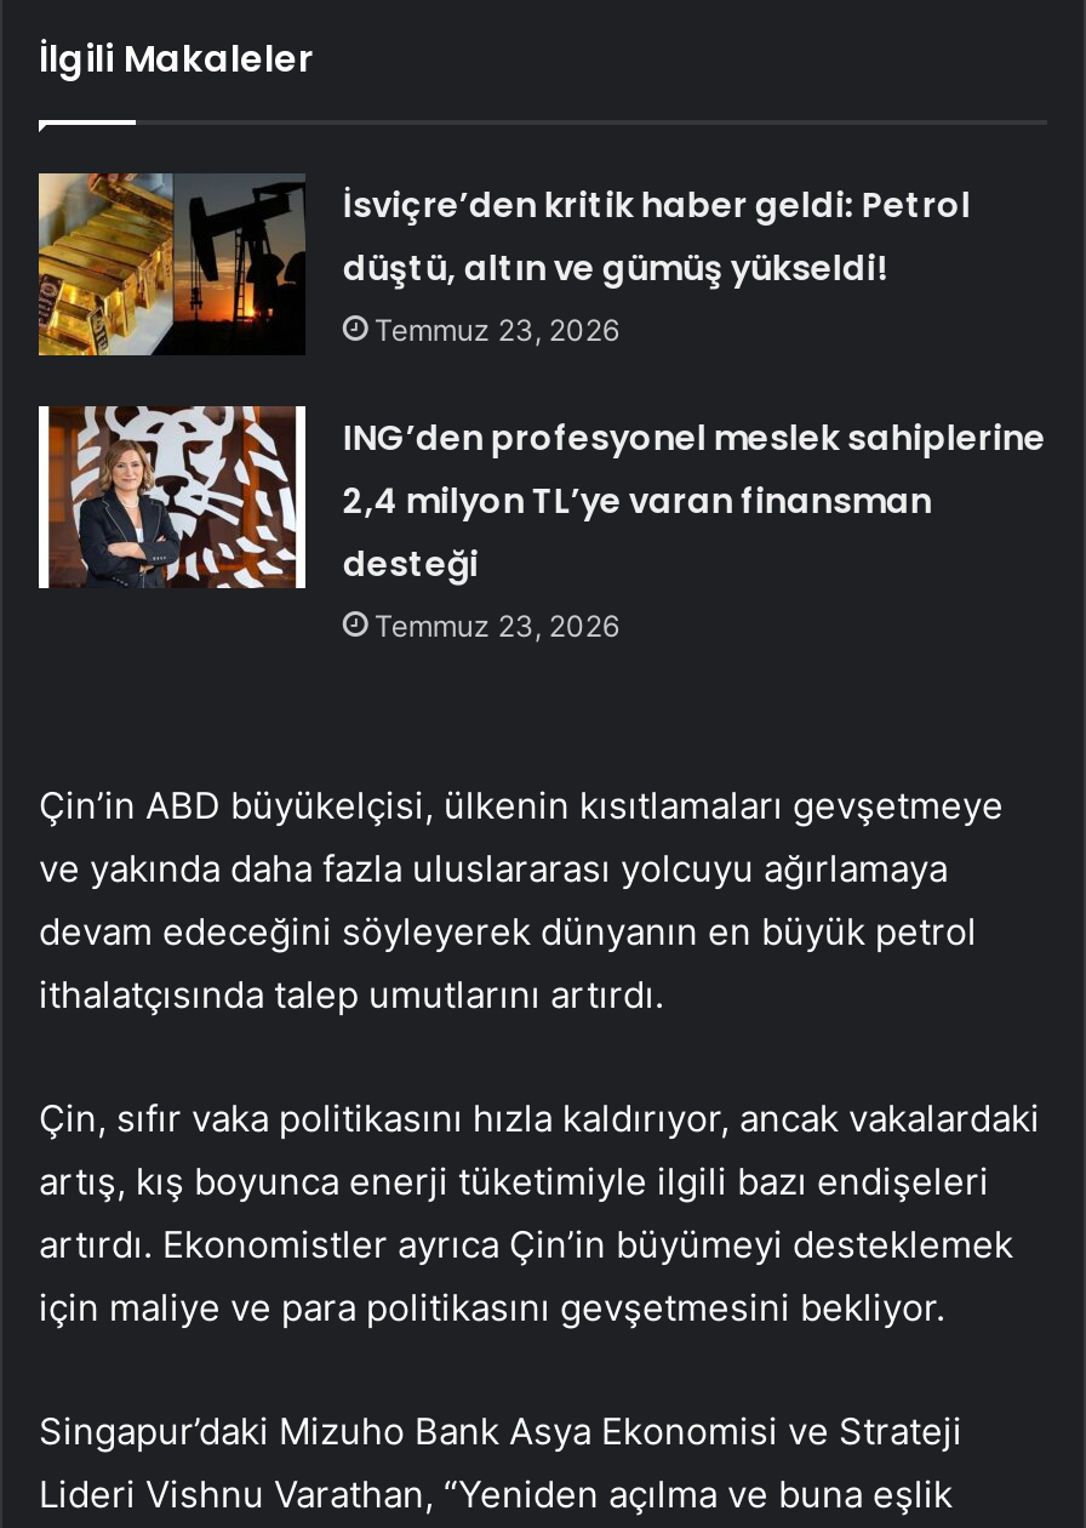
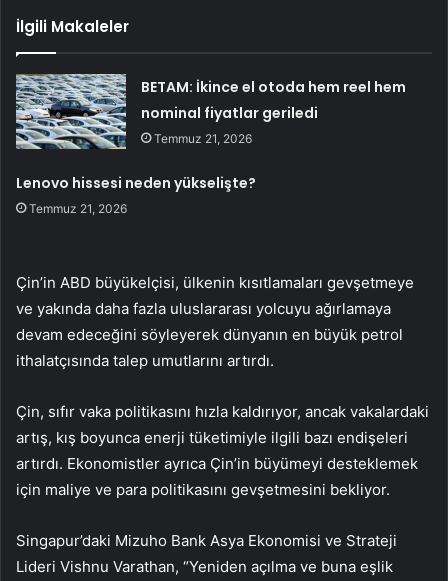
[36,171,970,358] [image] | İsviçre’den kritik haber geldi: Petrol | düştü, altın ve gümüş yükseldi! | Temmuz 23, 2026 -> [15,73,406,150] [image] | BETAM: İkince el otoda hem reel hem | nominal fiyatlar geriledi | Temmuz 21, 2026
[343,413,1046,643] ING’den profesyonel meslek sahiplerine | 2,4 milyon TL’ye varan finansman | desteği | Temmuz 23, 2026 -> [16,173,256,216] Lenovo hissesi neden yükselişte? | Temmuz 21, 2026

